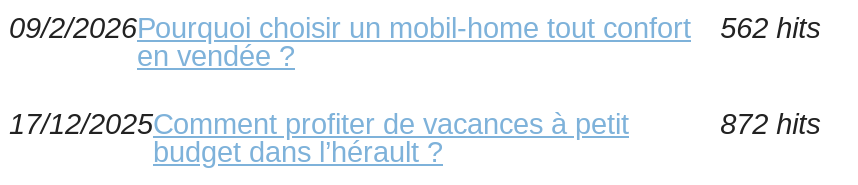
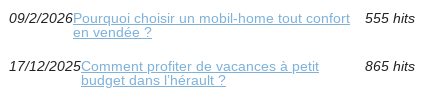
[9,12,820,44] 09/2/2026Pourquoi choisir un mobil-home tout confort 562 hits -> [9,10,415,26] 09/2/2026Pourquoi choisir un mobil-home tout confort 555 hits
[720,108,820,140] 872 hits -> [365,58,415,74] 865 hits

